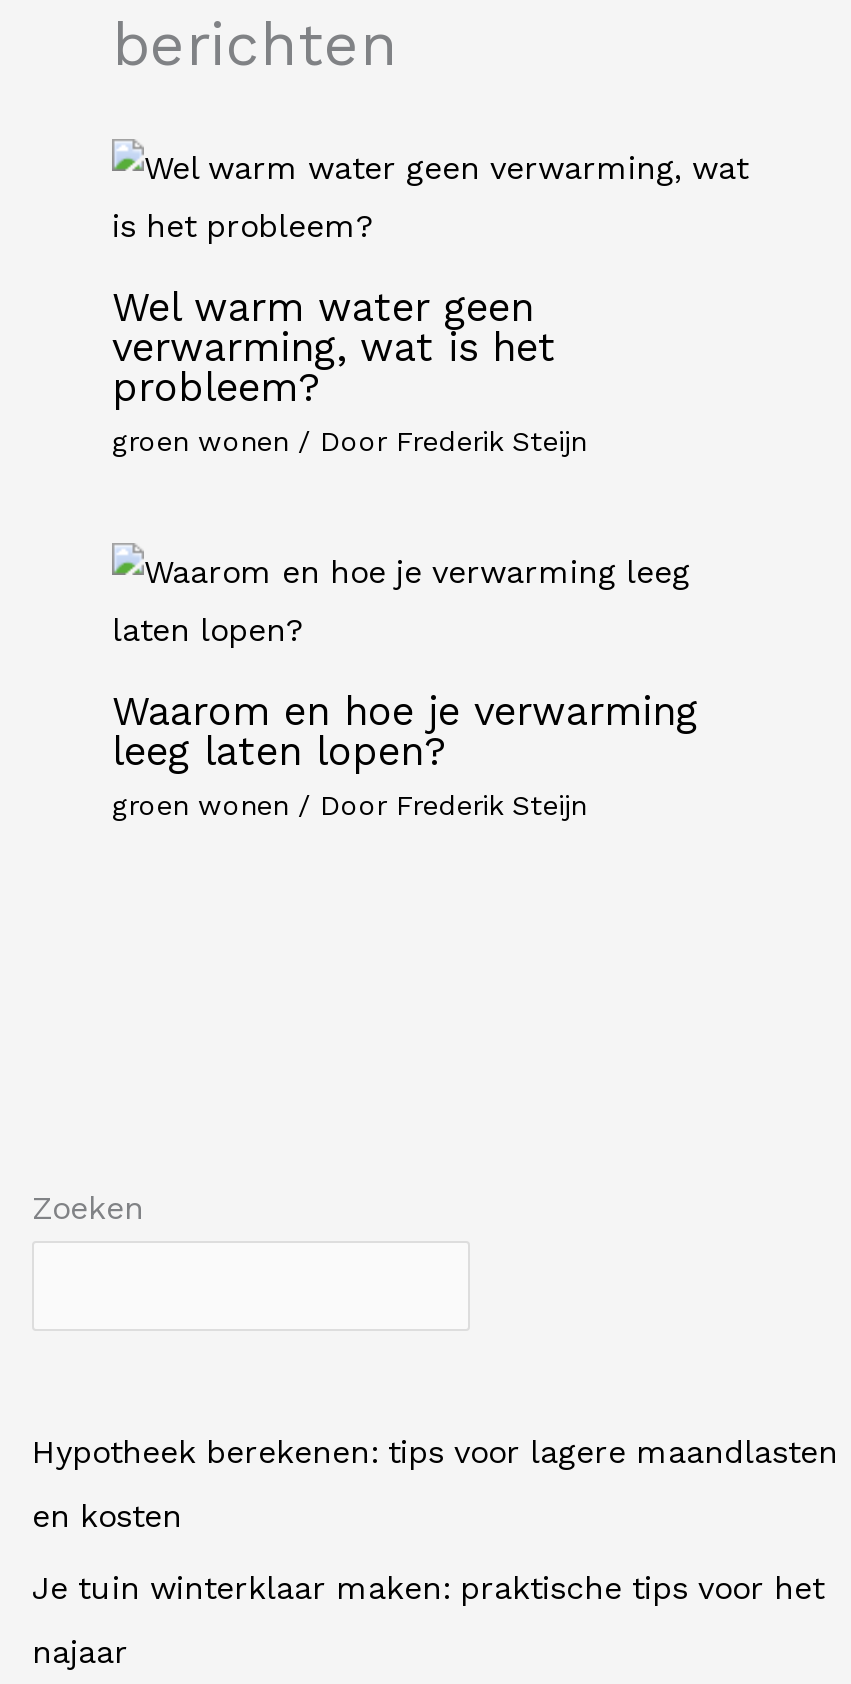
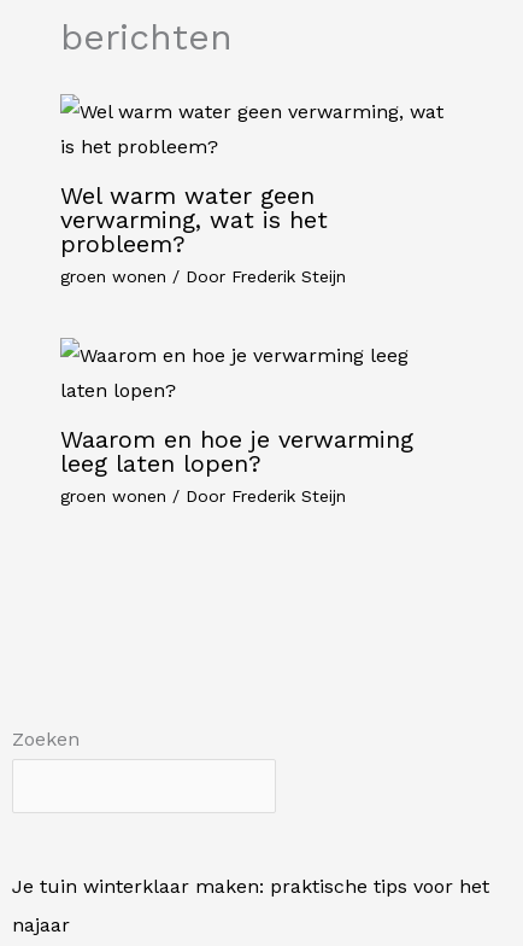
[32,1433,838,1535] Hypotheek berekenen: tips voor lagere maandlasten | en kosten -> none

